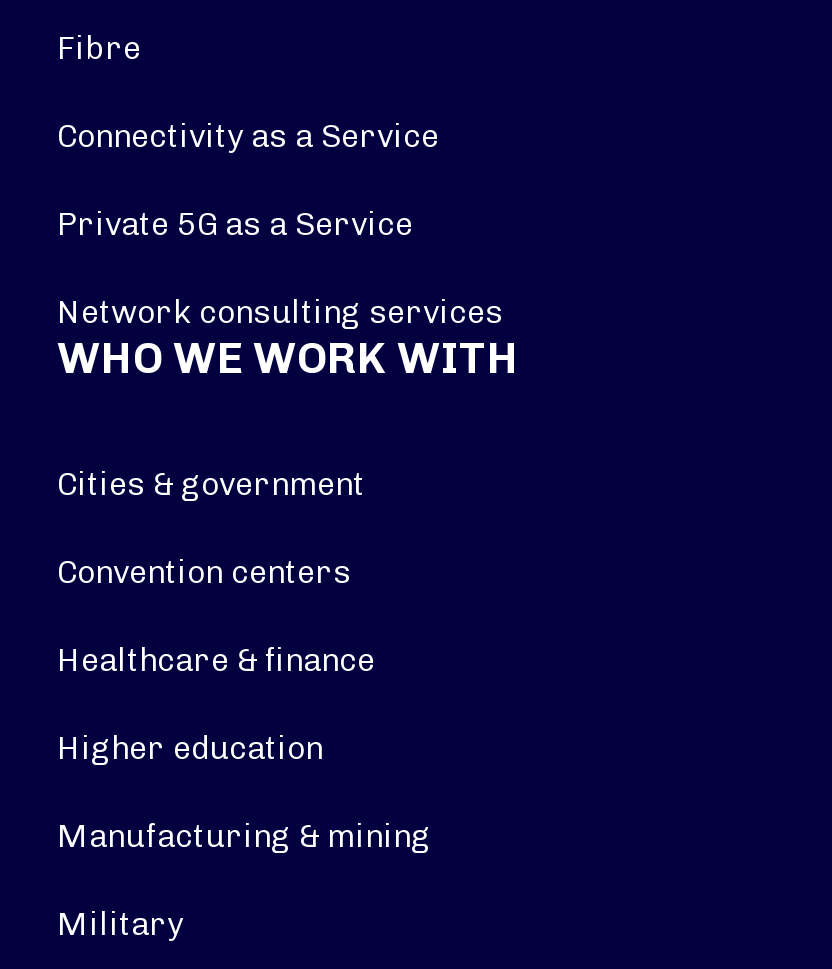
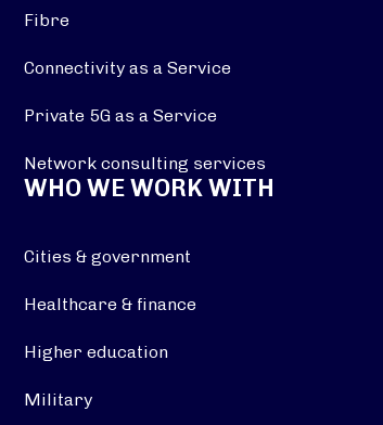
[57,553,351,591] Convention centers -> none
[57,817,431,855] Manufacturing & mining -> none

